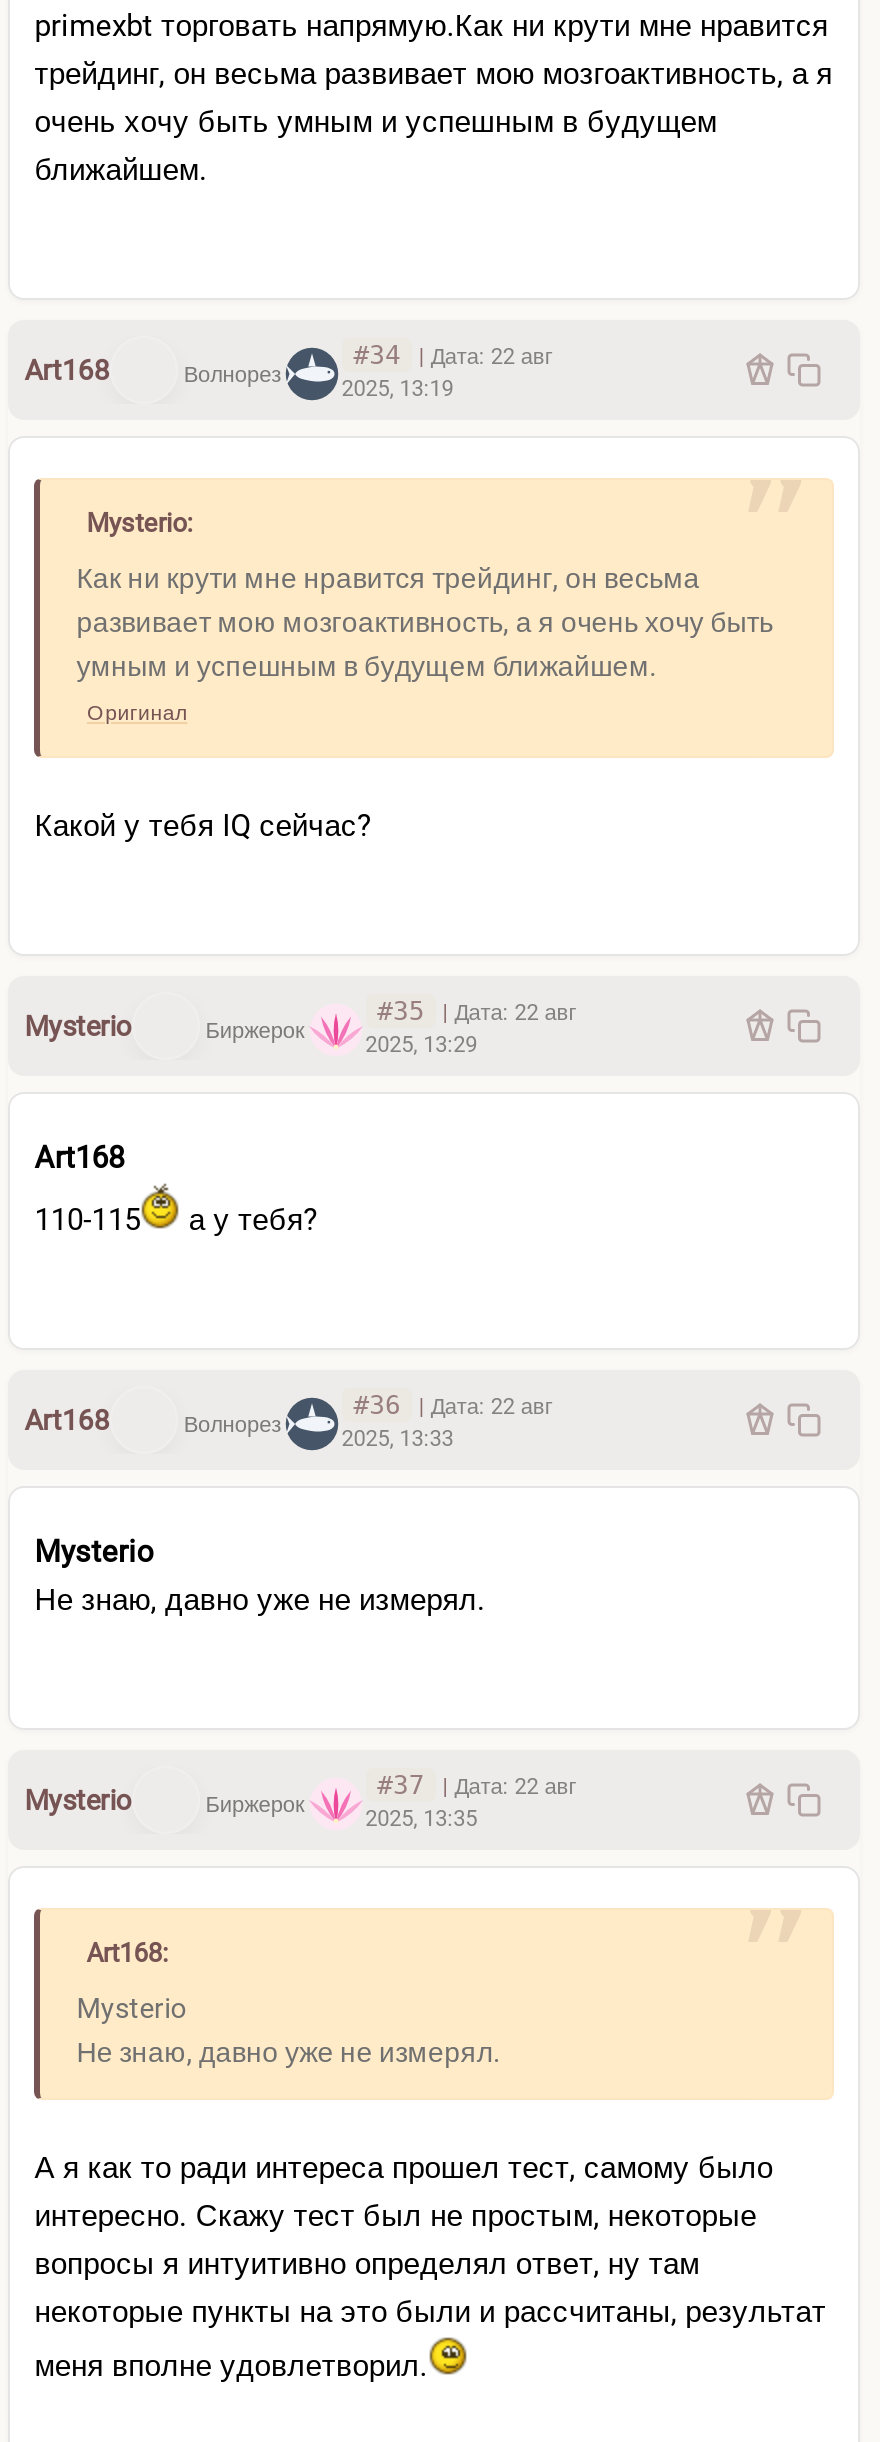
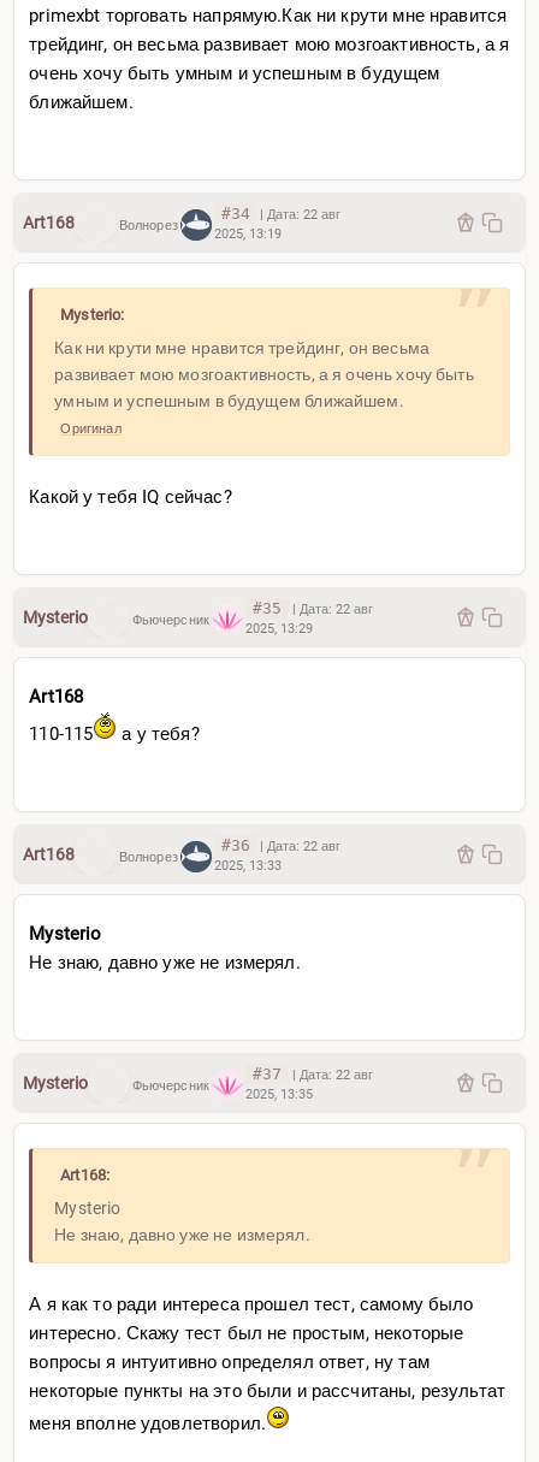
[199,1018,305,1044] Биржерок -> [128,612,209,628] Фьючерсник
[199,1792,305,1818] Биржерок -> [128,1078,209,1094] Фьючерсник

